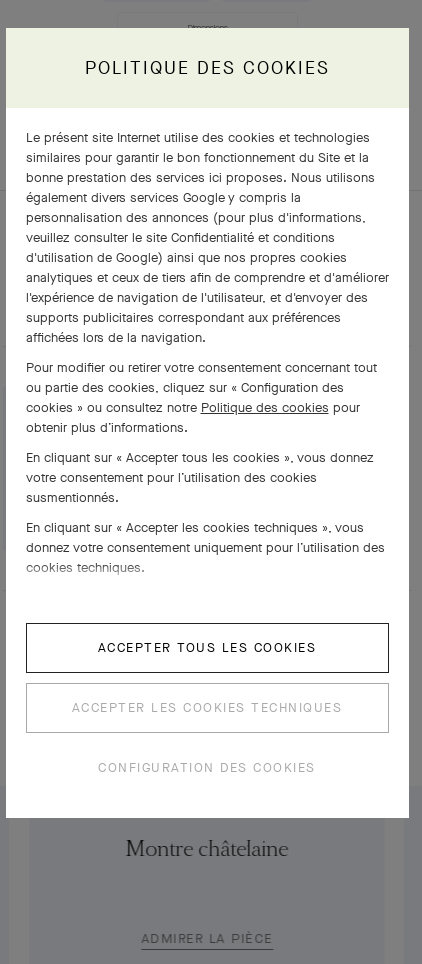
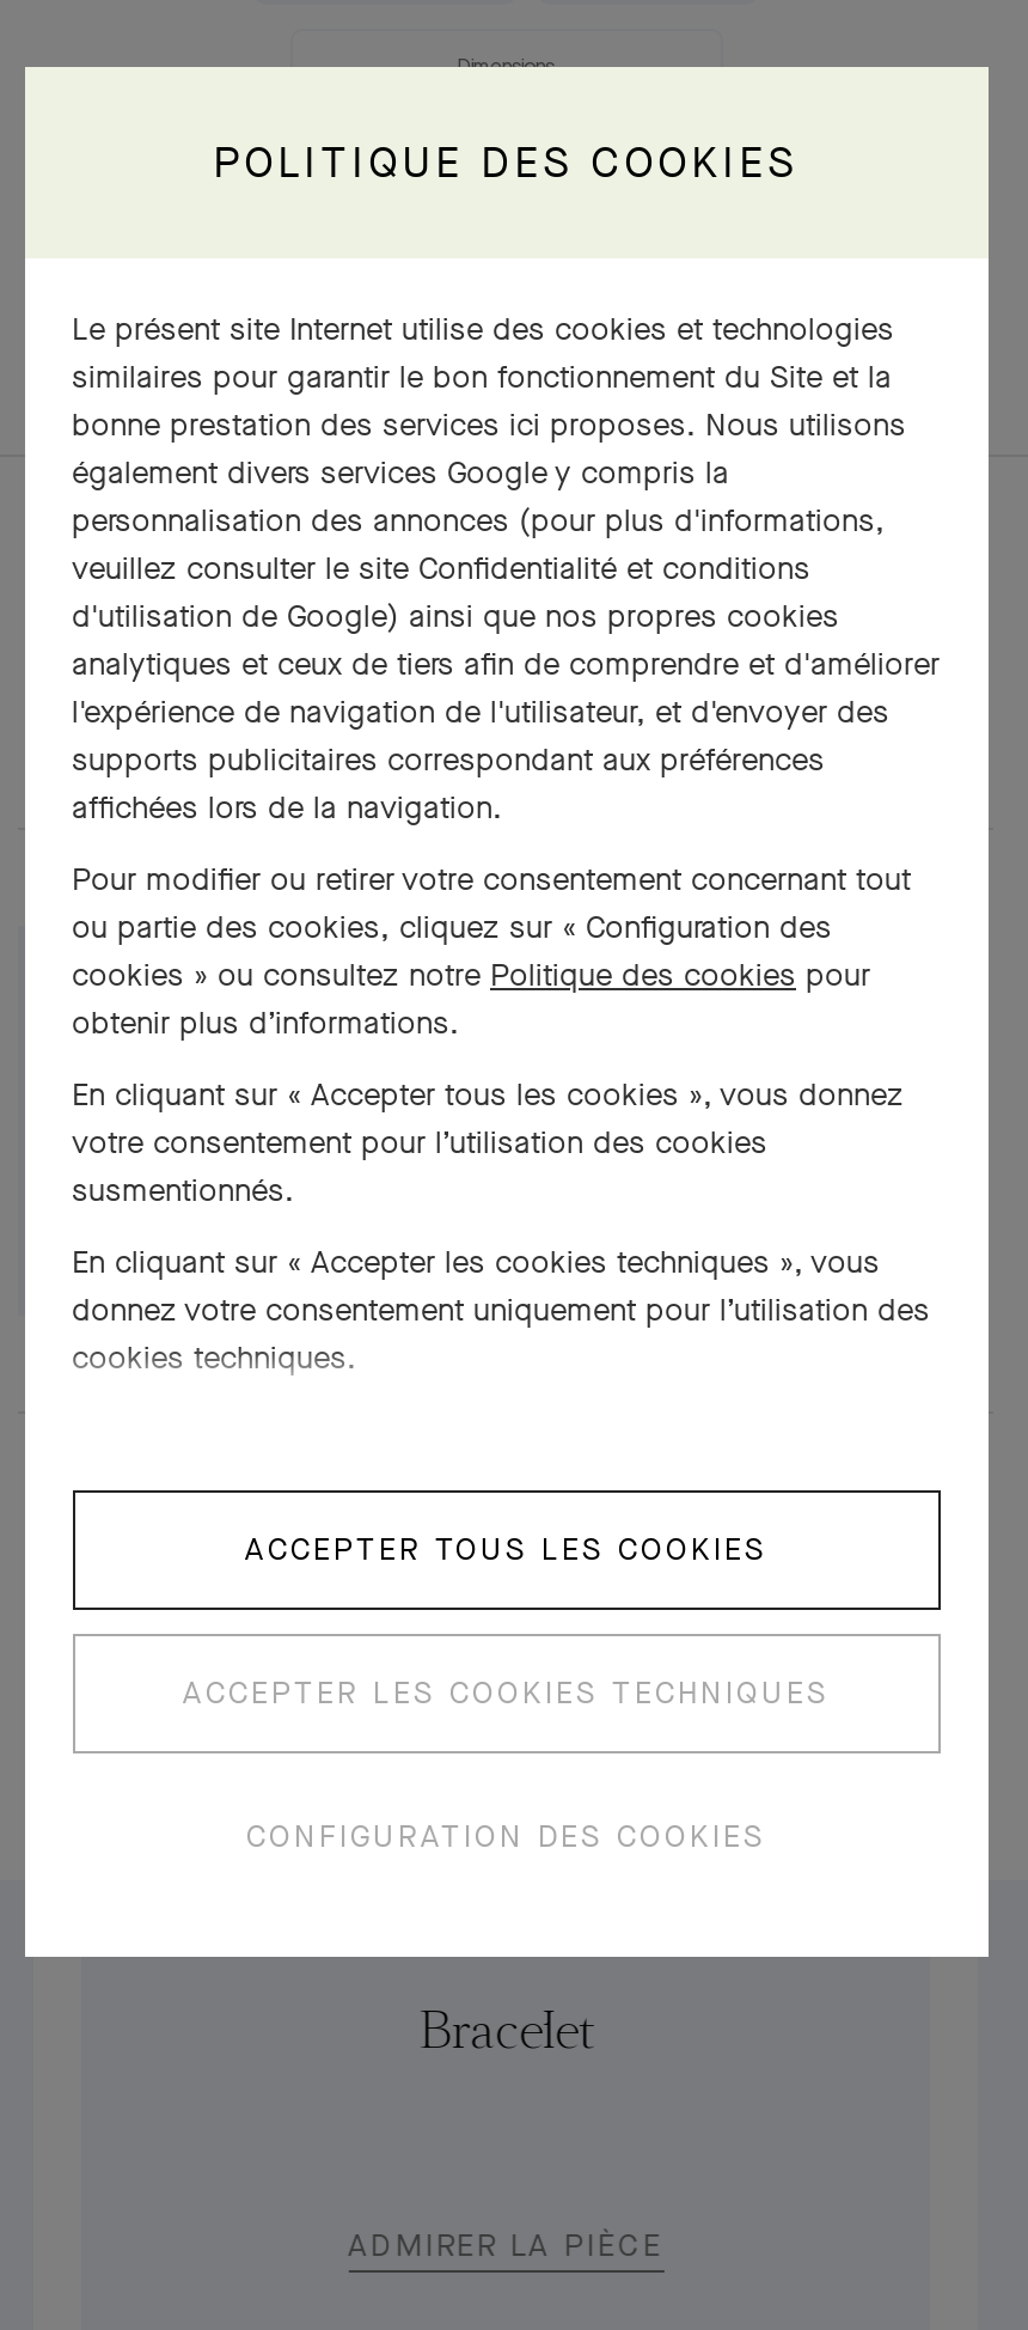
[125,840,288,860] Montre châtelaine -> [418,2010,593,2058] Bracelet

